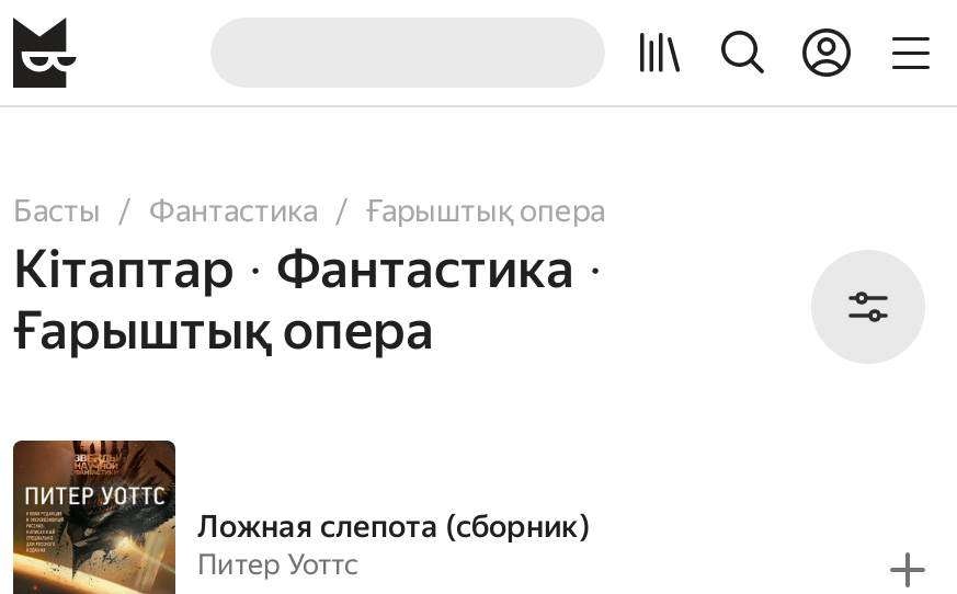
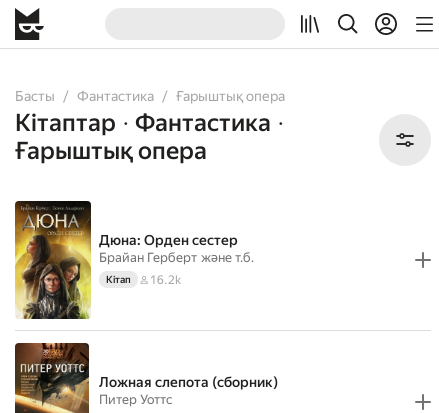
none -> [14,200,254,320] [image] | Дюна: Орден сестер | Брайан Герберт және т.б. | Кітап | 16.2k

